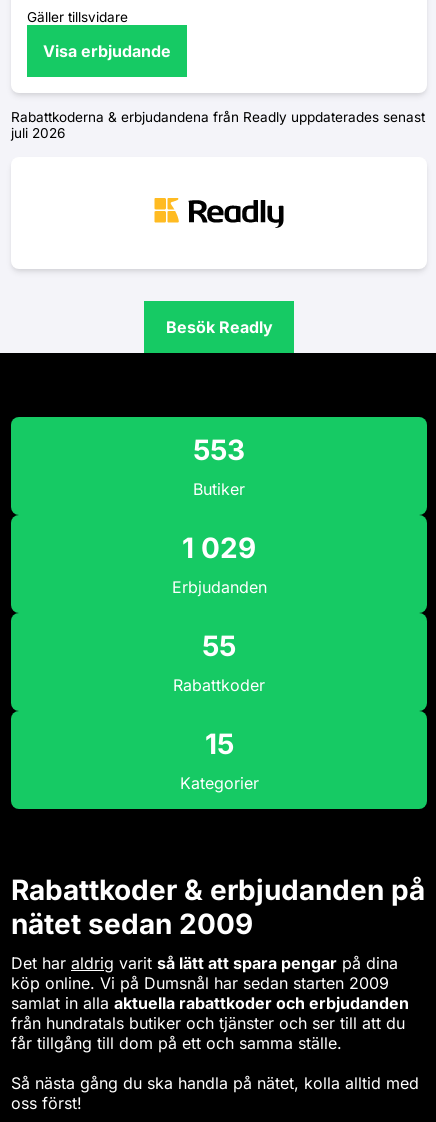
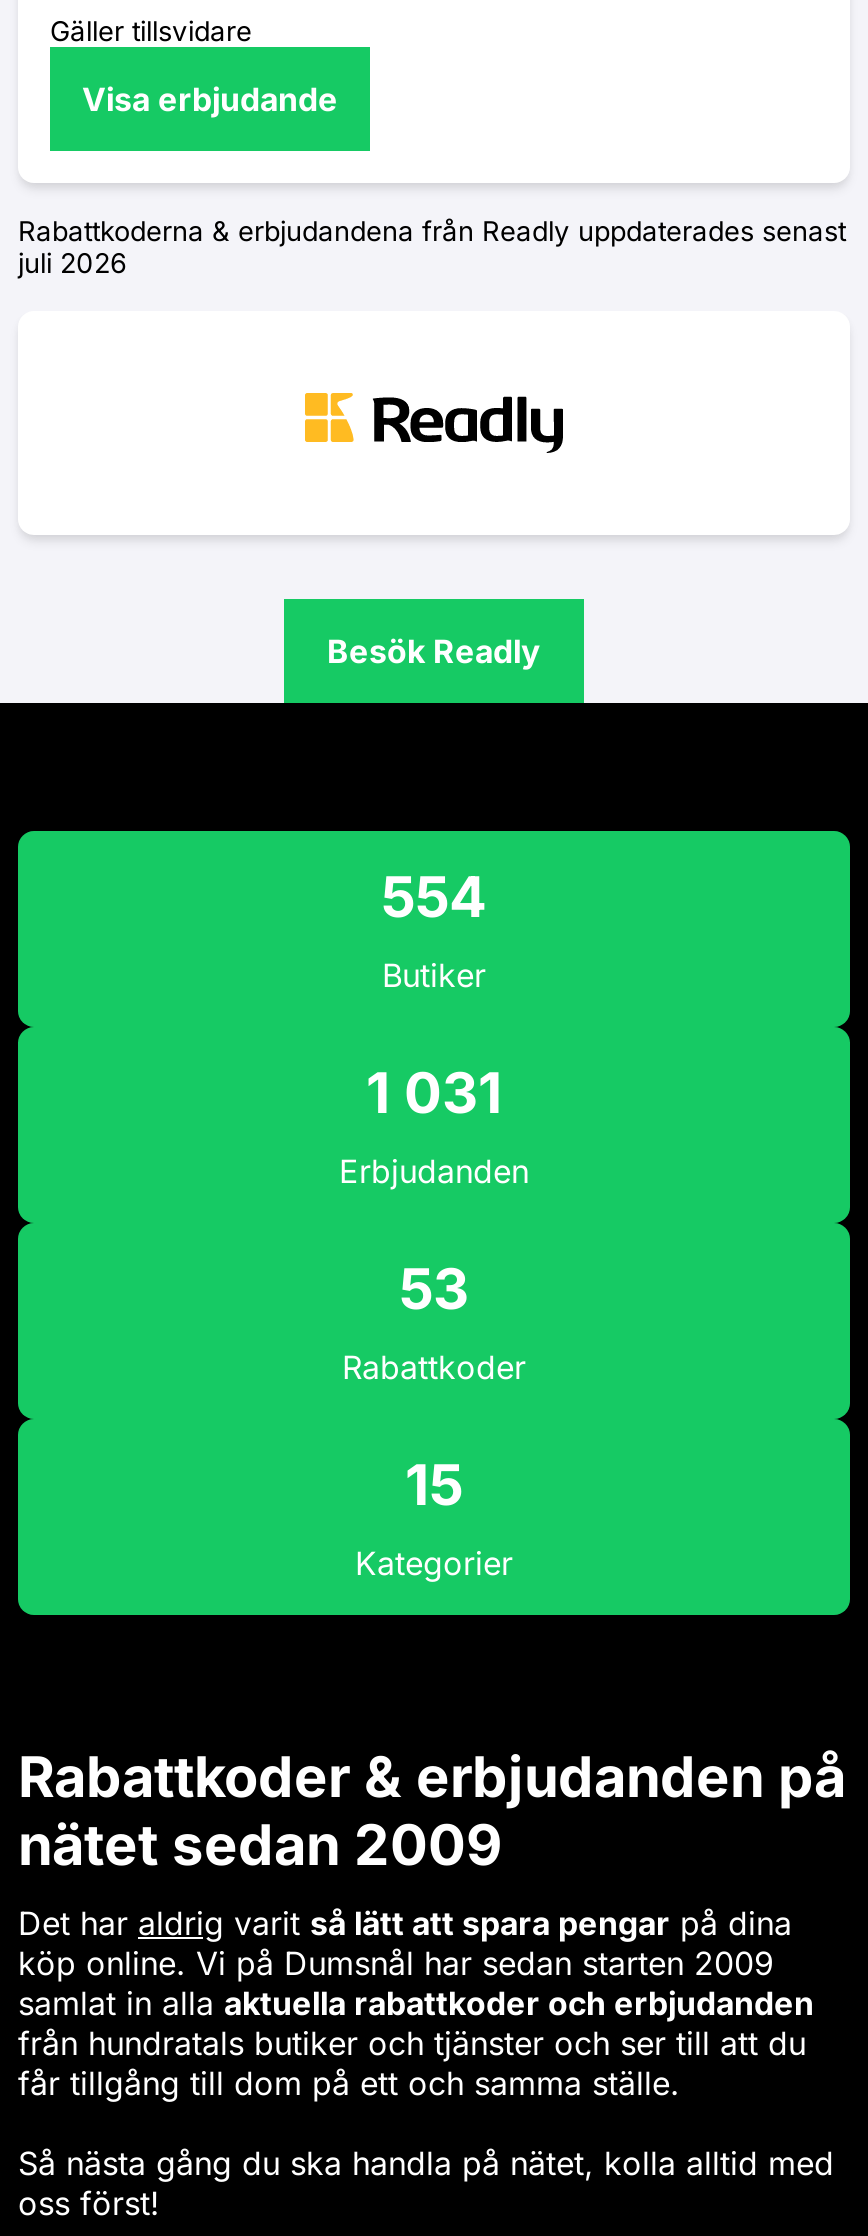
[193,433,245,467] 553 -> [381,863,487,931] 554
[182,531,256,565] 1 029 -> [366,1059,502,1127] 1 031
[202,629,236,663] 55 -> [399,1255,469,1323] 53

